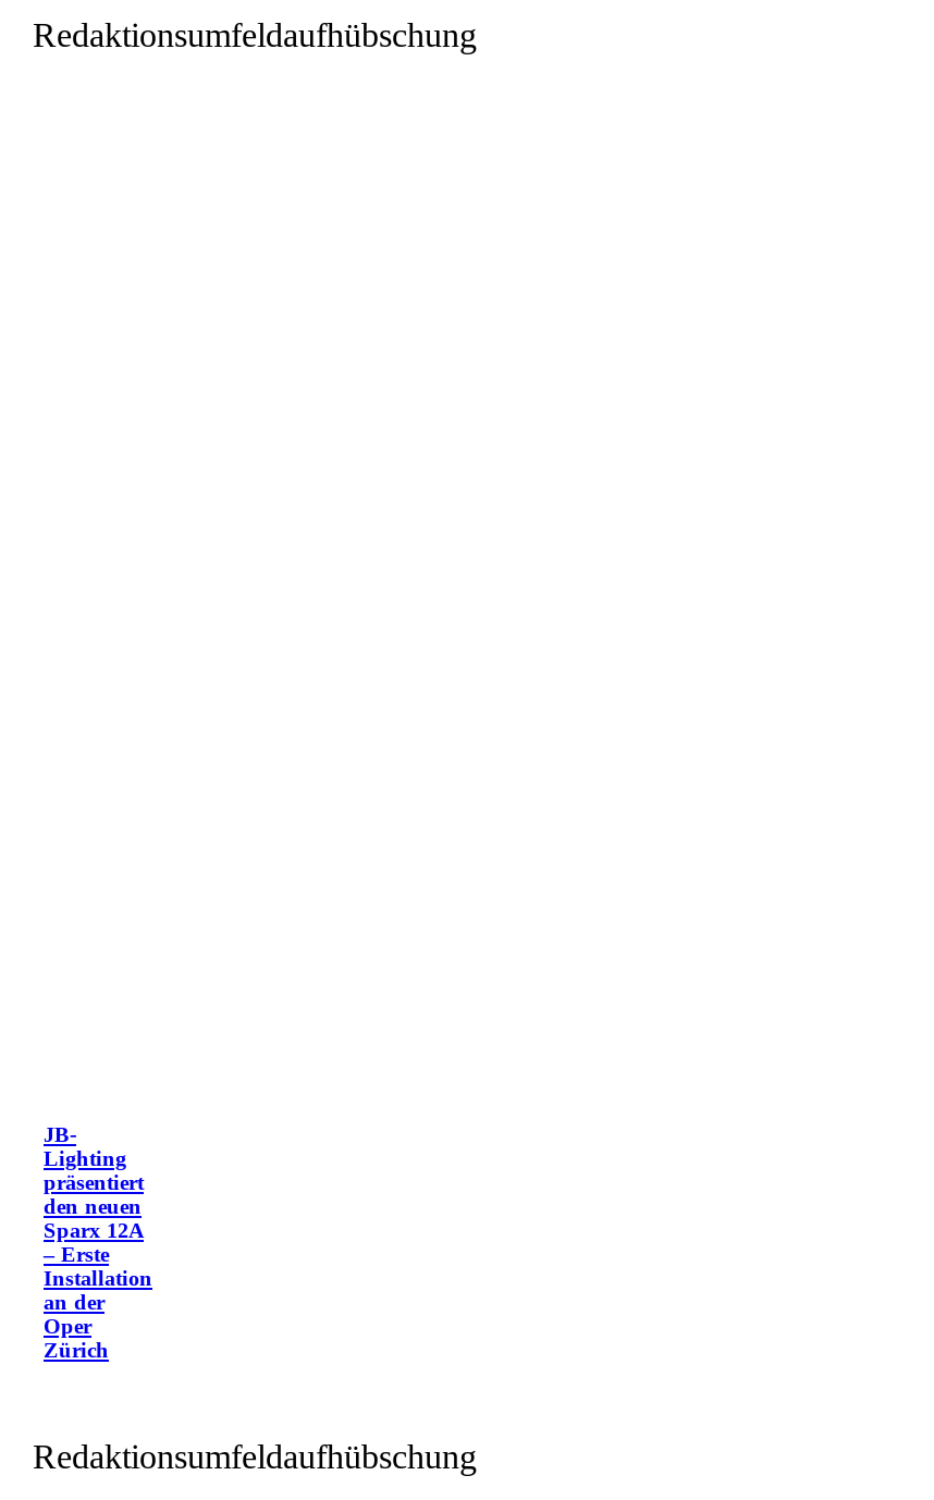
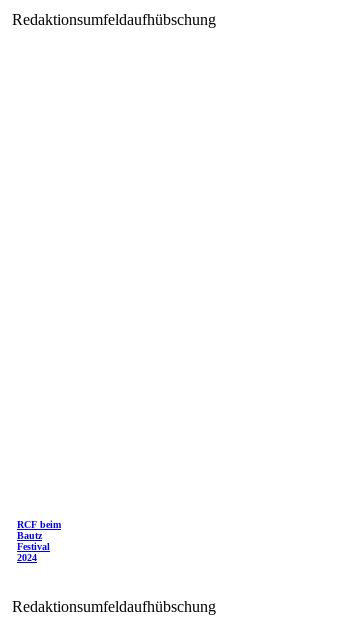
[44,1122,152,1362] JB- | Lighting | präsentiert | den neuen | Sparx 12A | – Erste | Installation | an der | Oper | Zürich -> [17,519,61,563] RCF beim | Bautz | Festival | 2024

